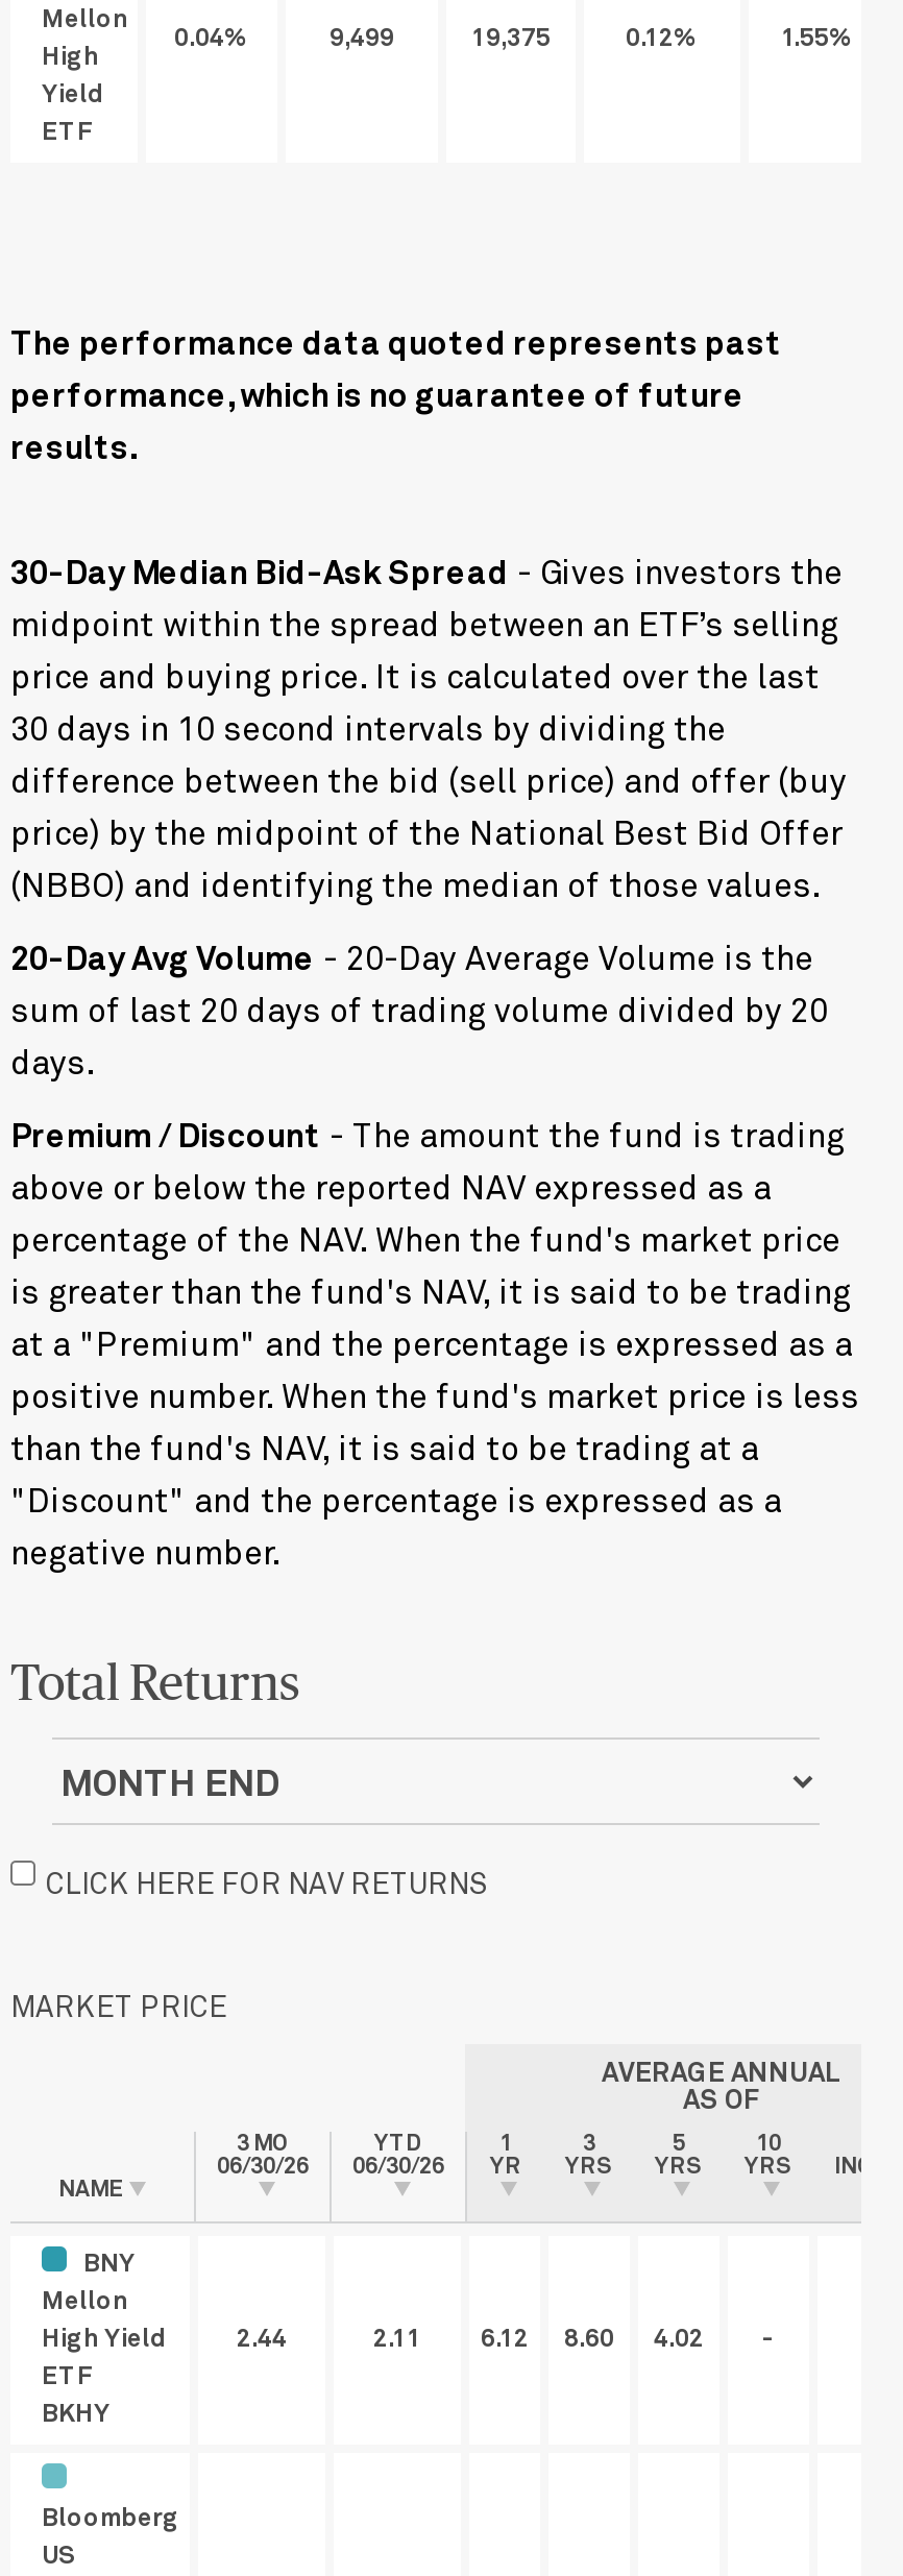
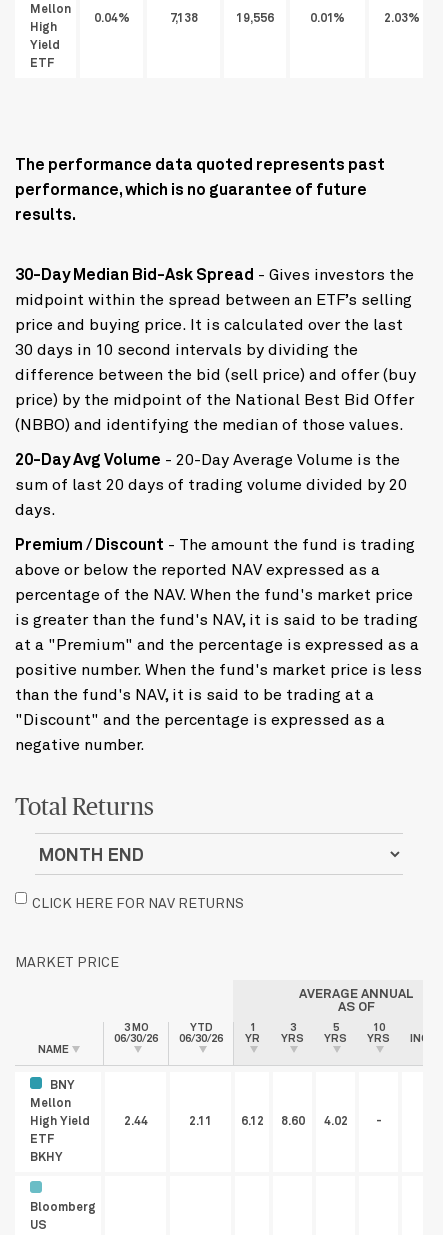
[330,27,394,52] 9,499 -> [169,13,197,25] 7,138
[471,27,551,52] 19,375 -> [236,13,274,25] 19,556
[626,27,699,52] 0.12% -> [310,13,345,25] 0.01%
[781,27,854,52] 1.55% -> [384,13,420,25] 2.03%

